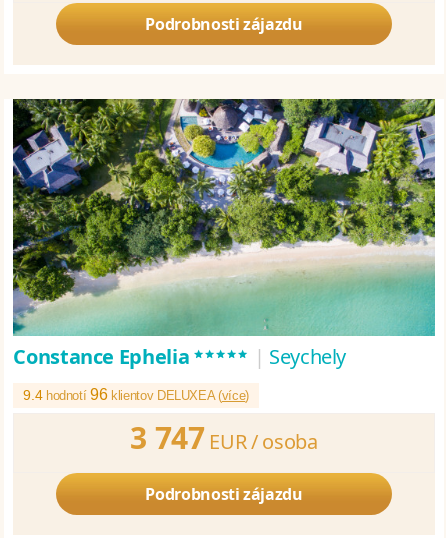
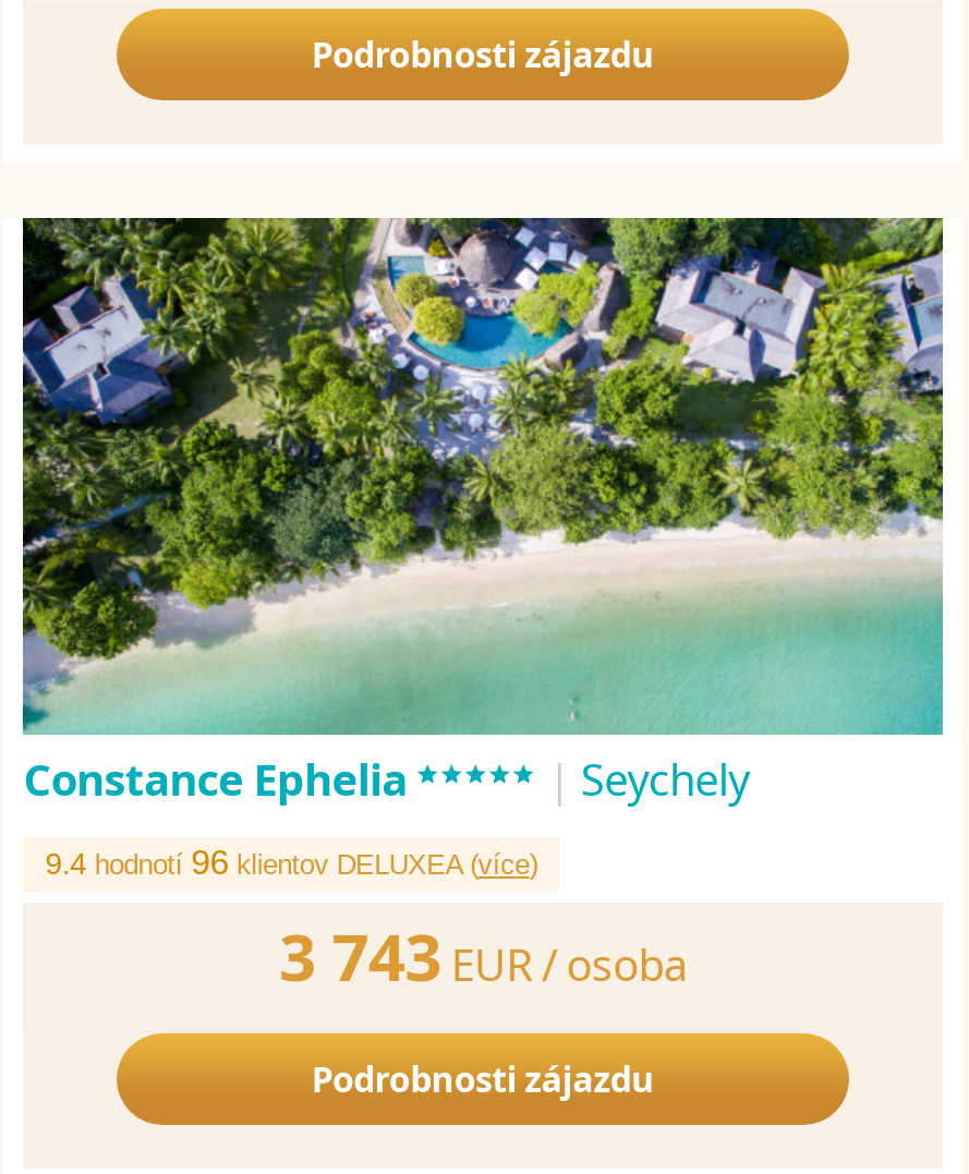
[130,417,317,458] 3 747 EUR /osoba -> [279,911,687,1001] 3 743 EUR /osoba

